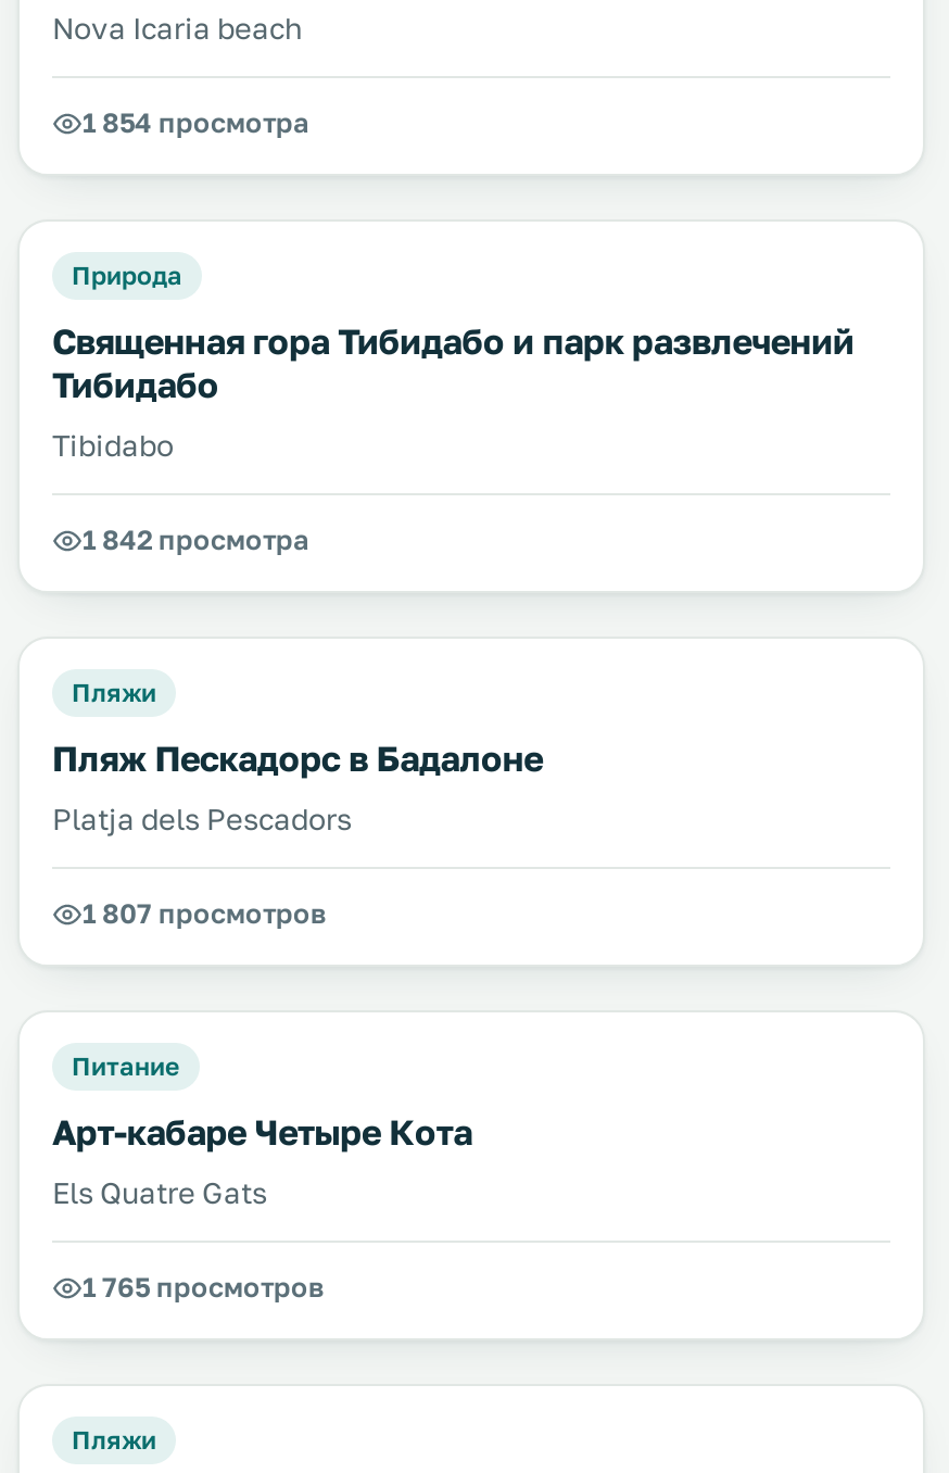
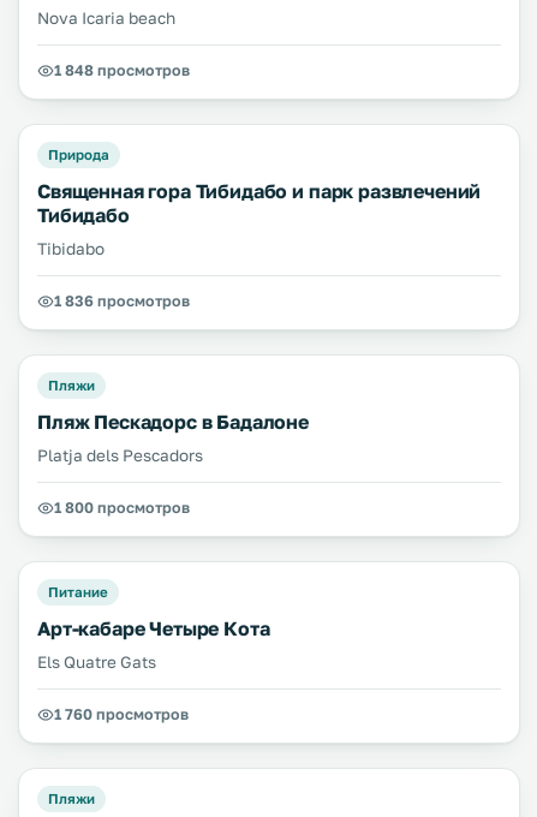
[83,106,308,139] 1 854 просмотра -> [54,61,190,79] 1 848 просмотров
[83,524,308,556] 1 842 просмотра -> [54,292,190,310] 1 836 просмотров
[83,897,326,930] 1 807 просмотров -> [54,499,190,517] 1 800 просмотров
[83,1271,324,1304] 1 765 просмотров -> [54,705,189,723] 1 760 просмотров

